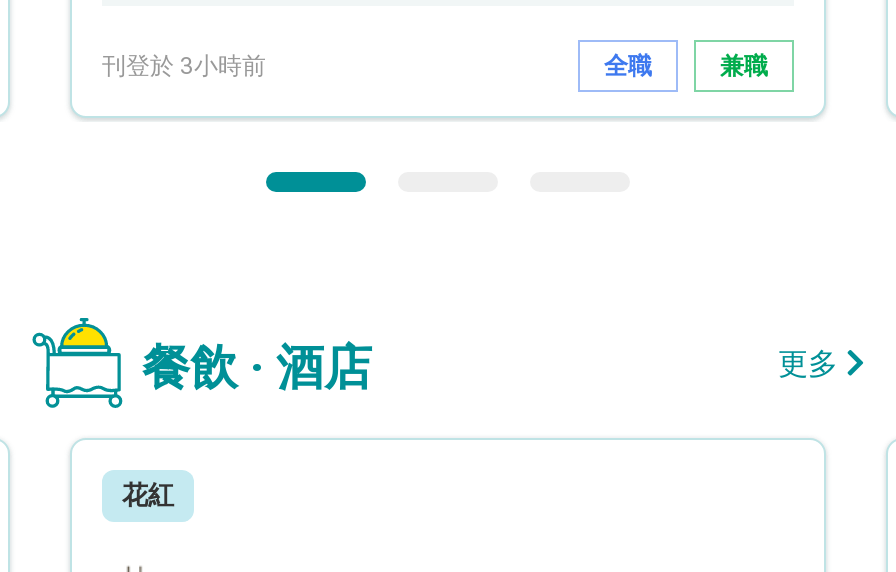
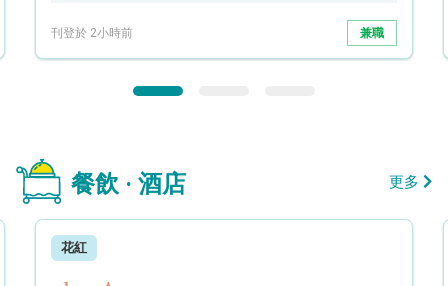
[102,51,652,79] 刊登於 3小時前 | 全職 -> [51,25,133,39] 刊登於 2小時前

